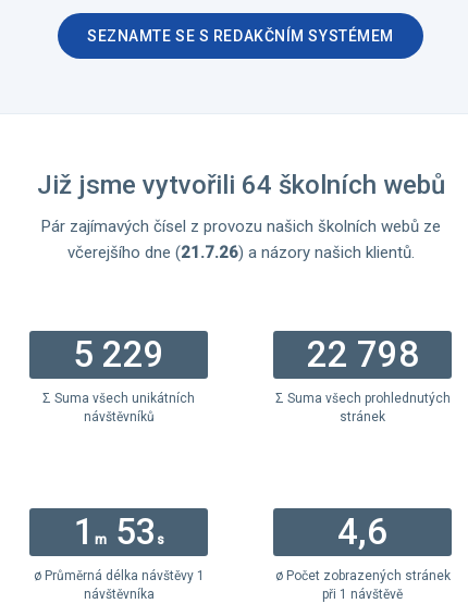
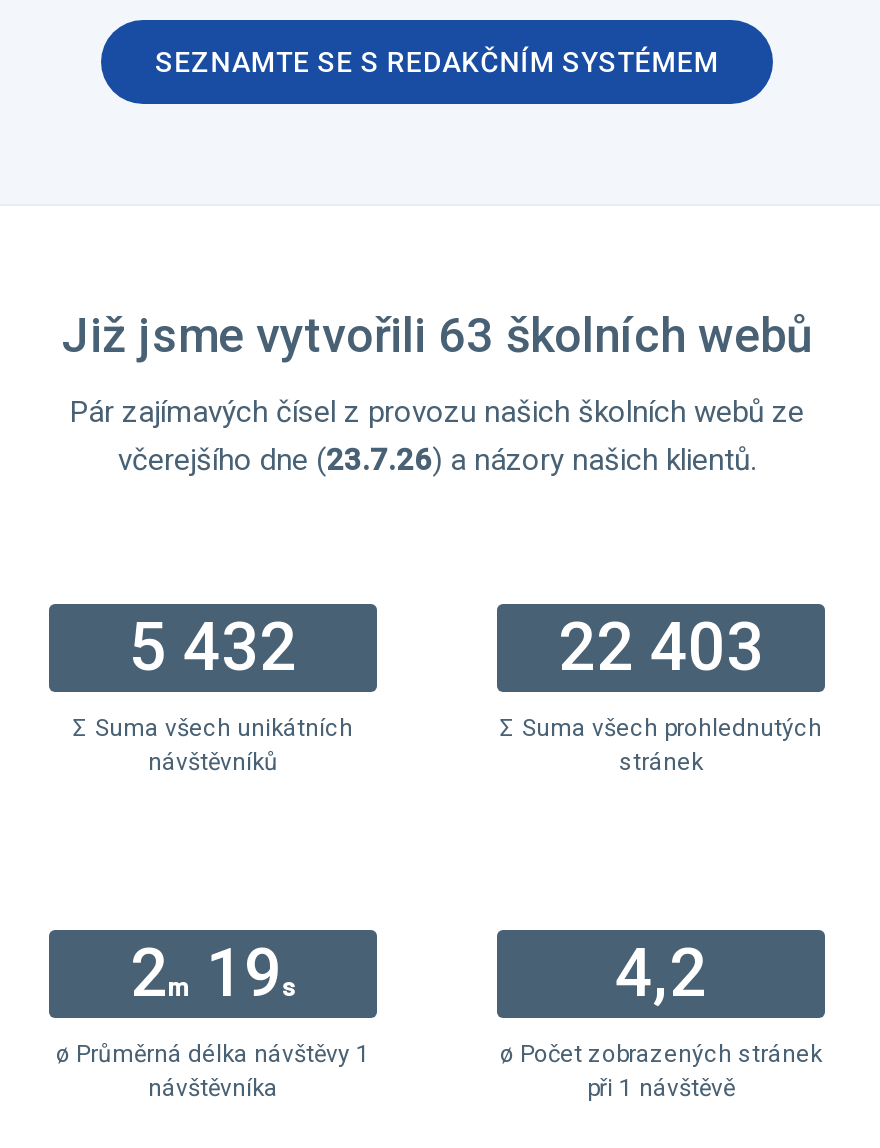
[36,170,445,200] Již jsme vytvořili 64 školních webů -> [62,308,812,364] Již jsme vytvořili 63 školních webů
[67,243,414,262] včerejšího dne (21.7.26) a názory našich klientů. -> [118,442,756,478] včerejšího dne (23.7.26) a názory našich klientů.
[73,333,164,375] 5 229 -> [129,608,297,686] 5 432
[306,333,418,375] 22 798 -> [558,608,764,686] 22 403
[73,510,164,553] 1m 53s -> [130,934,296,1012] 2m 19s
[337,510,387,553] 4,6 -> [615,934,707,1012] 4,2

